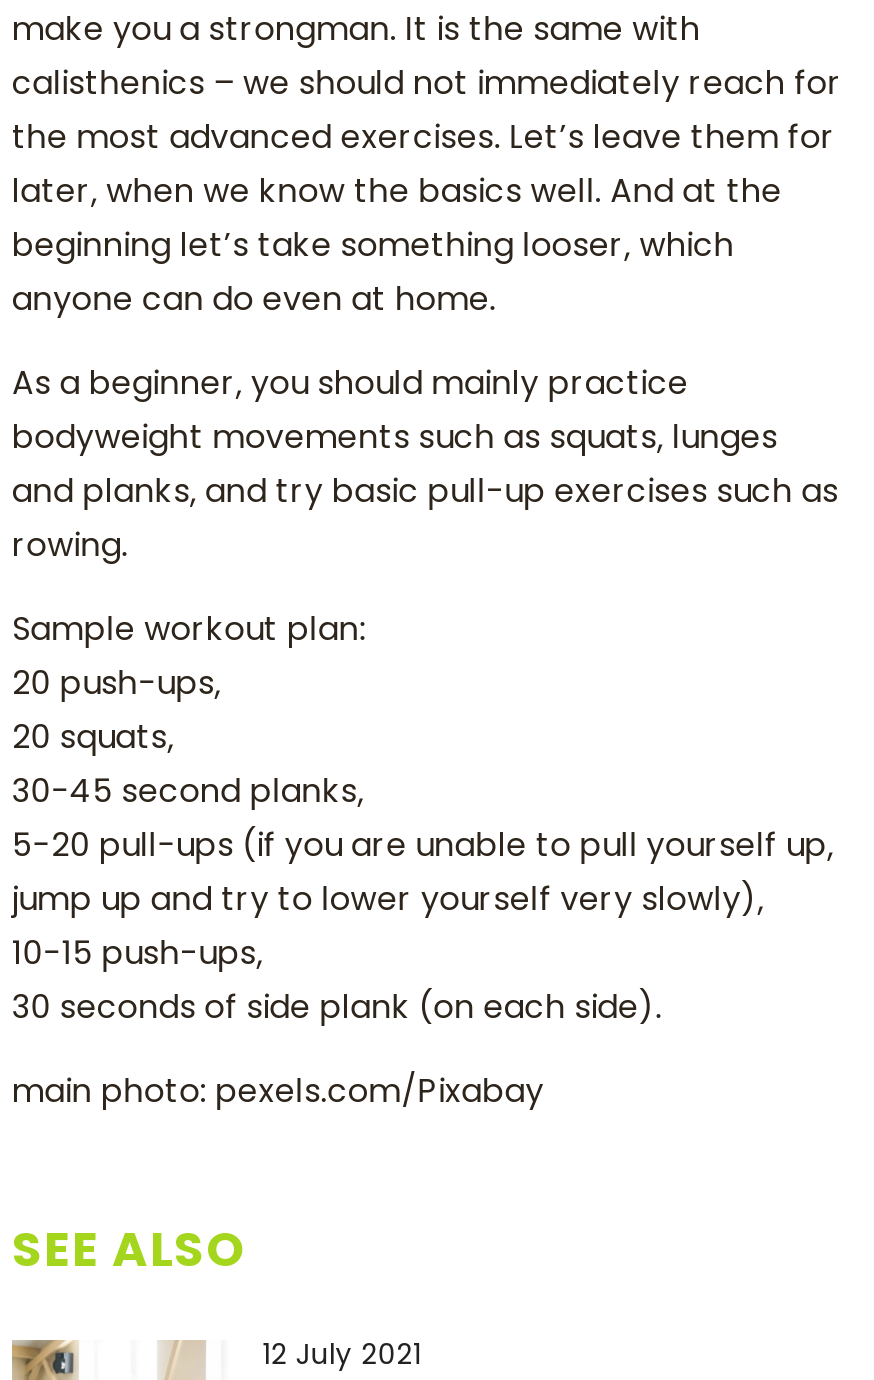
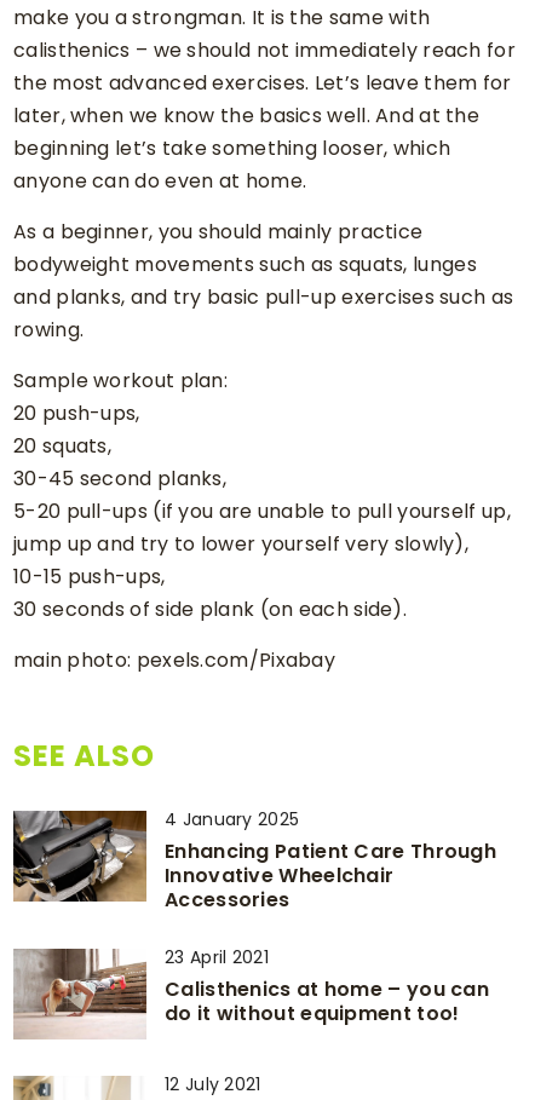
none -> [12,807,496,1027] [image] | 4 January 2025 | Enhancing Patient Care Through | Innovative Wheelchair | Accessories | 23 April 2021 | Calisthenics at home – you can | do it without equipment too!
none -> [13,948,148,1041] [image]

